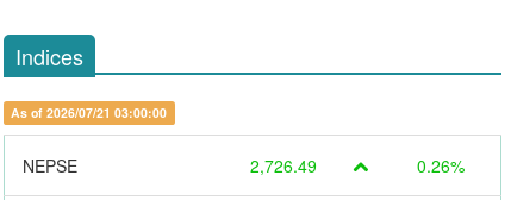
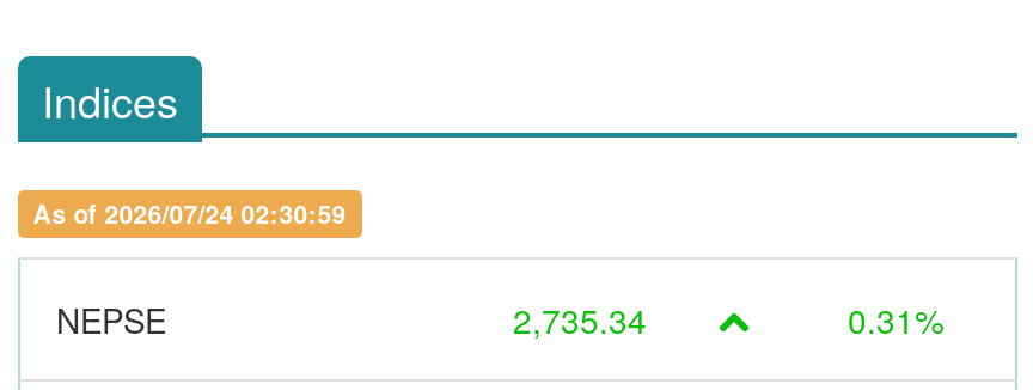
[11,103,167,121] As of 2026/07/21 03:00:00 -> [33,195,346,231] As of 2026/07/24 02:30:59
[250,153,317,177] 2,726.49 -> [513,296,647,344] 2,735.34
[417,153,465,177] 0.26% -> [848,296,943,344] 0.31%

